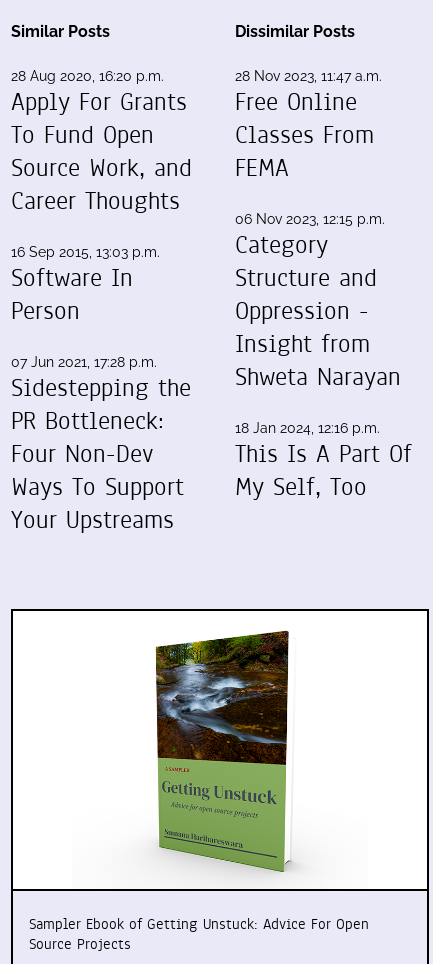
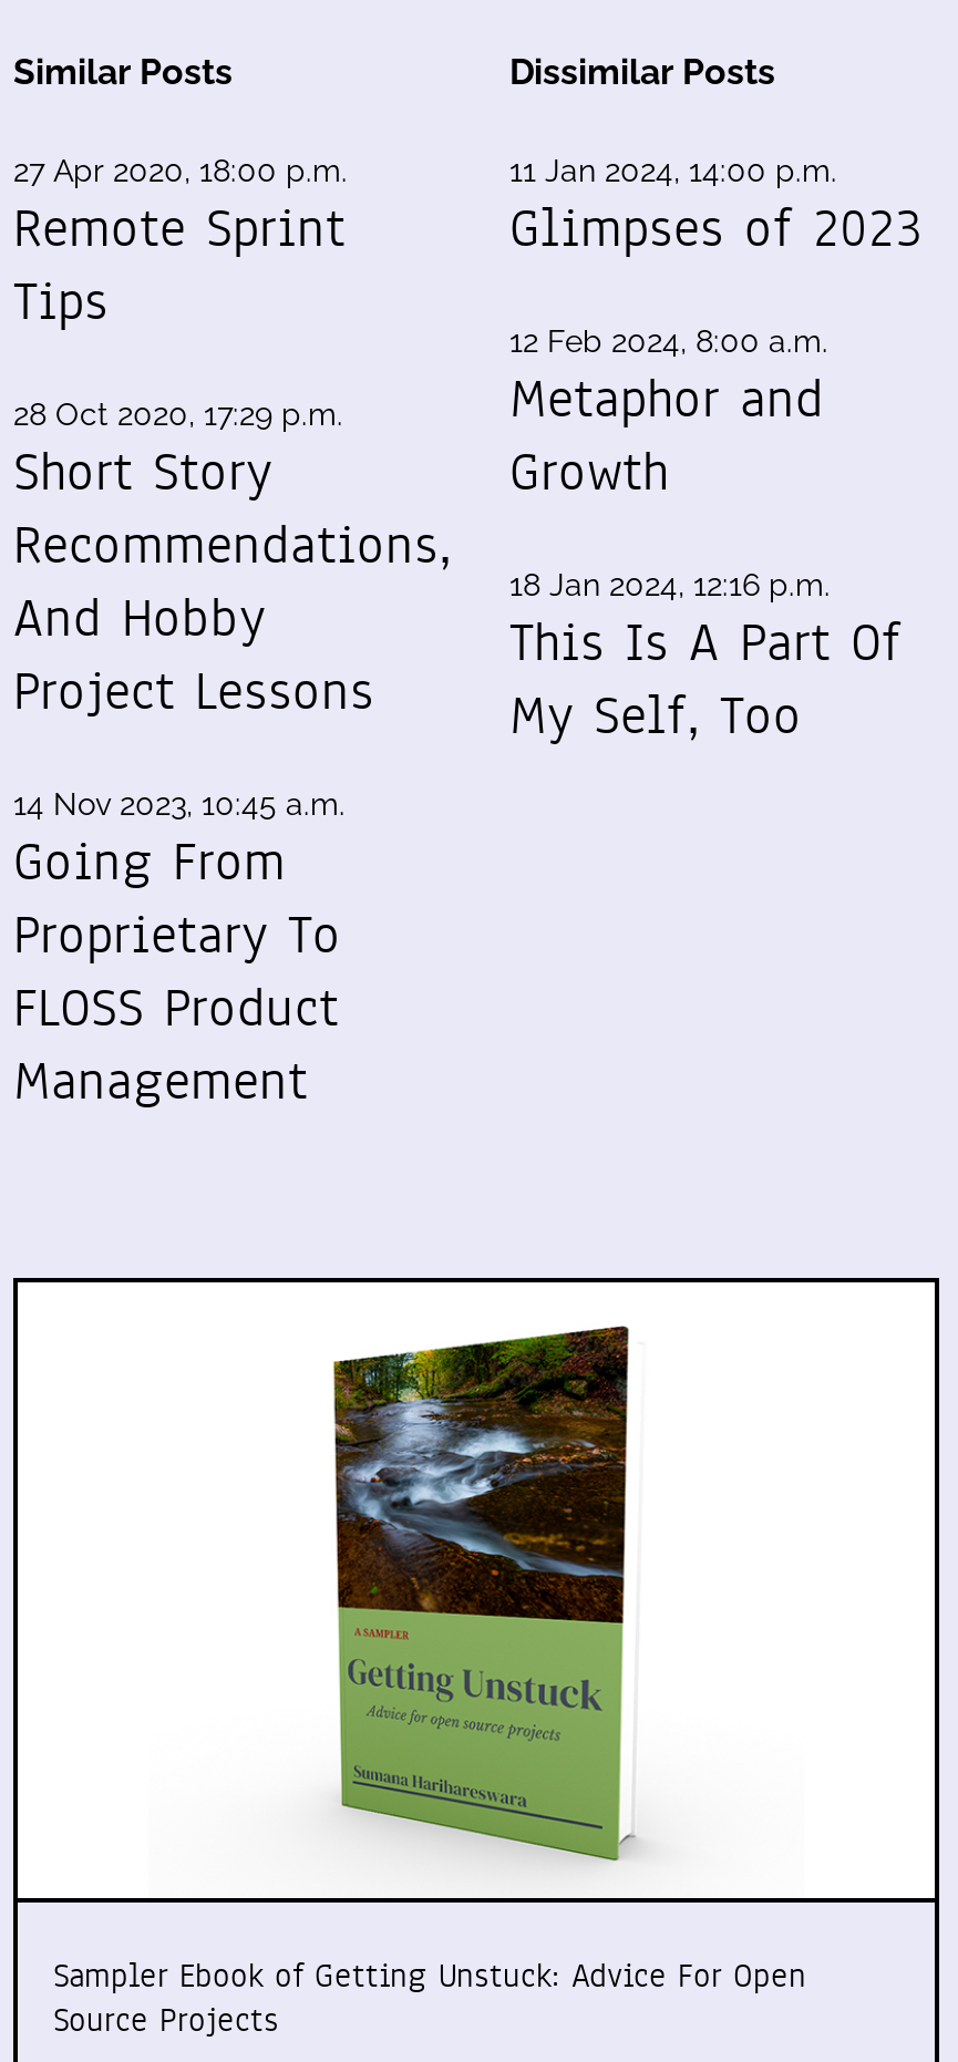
[11,68,192,218] 28 Aug 2020, 16:20 p.m. | Apply For Grants | To Fund Open | Source Work, and | Career Thoughts -> [13,153,348,340] 27 Apr 2020, 18:00 p.m. | Remote Sprint | Tips
[235,68,382,185] 28 Nov 2023, 11:47 a.m. | Free Online | Classes From | FEMA -> [509,153,924,266] 11 Jan 2024, 14:00 p.m. | Glimpses of 2023
[235,211,401,394] 06 Nov 2023, 12:15 p.m. | Category | Structure and | Oppression - | Insight from | Shweta Narayan -> [509,324,828,510] 12 Feb 2024, 8:00 a.m. | Metaphor and | Growth
[11,244,160,328] 16 Sep 2015, 13:03 p.m. | Software In | Person -> [13,397,452,729] 28 Oct 2020, 17:29 p.m. | Short Story | Recommendations, | And Hobby | Project Lessons
[11,354,191,537] 07 Jun 2021, 17:28 p.m. | Sidestepping the | PR Bottleneck: | Four Non-Dev | Ways To Support | Your Upstreams -> [13,787,346,1119] 14 Nov 2023, 10:45 a.m. | Going From | Proprietary To | FLOSS Product | Management
moved [235,420,412,504] -> [509,568,902,754]: 18 Jan 2024, 12:16 p.m. | This Is A Part Of | My Self, Too

